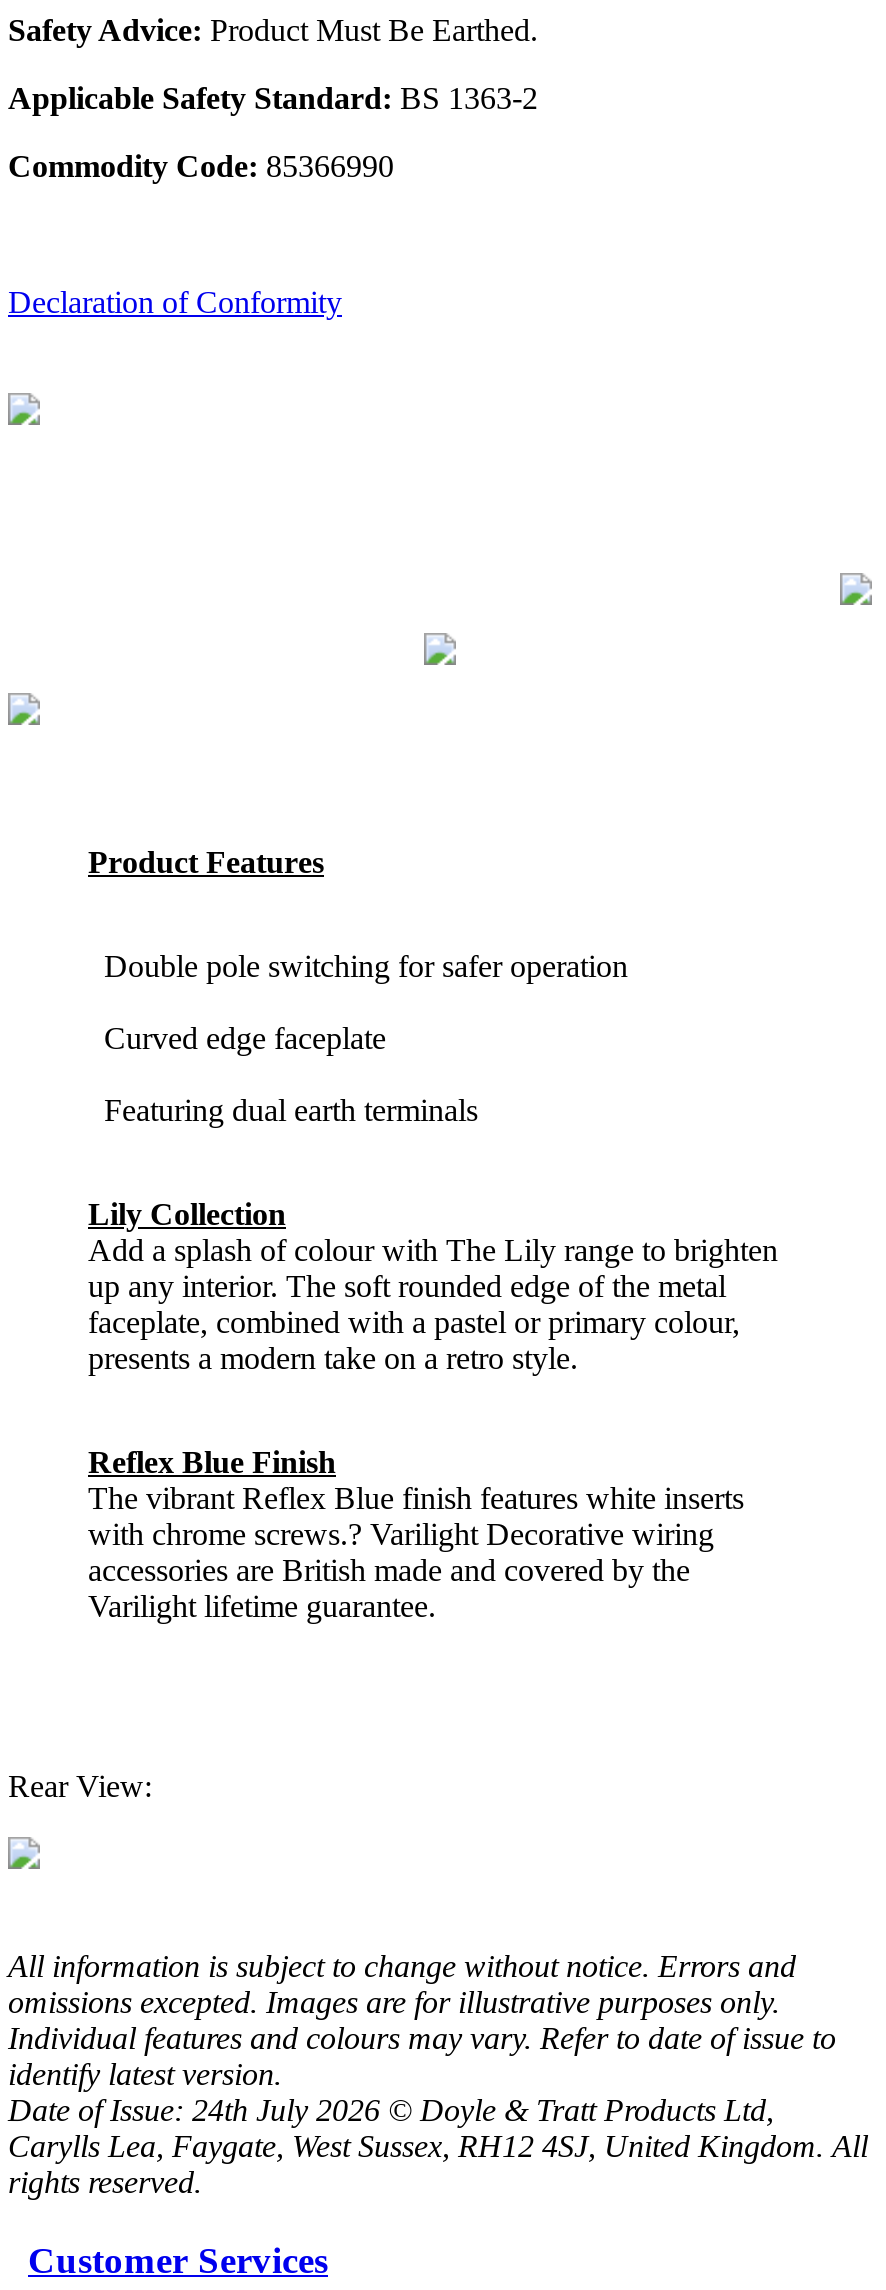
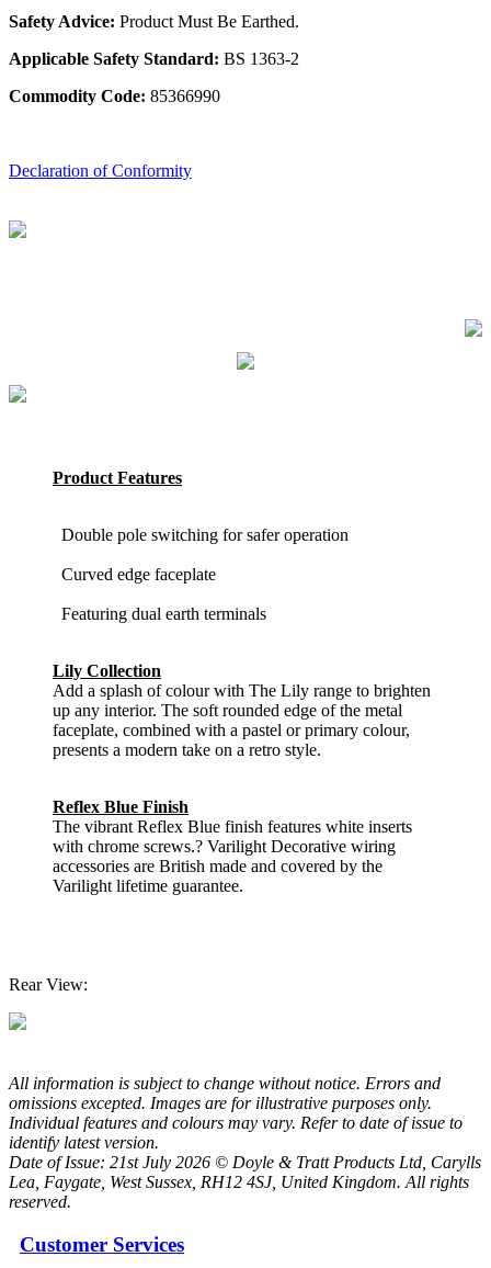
[8,2094,868,2200] Date of Issue: 24th July 2026 © Doyle & Tratt Products Ltd, | Carylls Lea, Faygate, West Sussex, RH12 4SJ, United Kingdom. All | rights reserved. -> [9,1153,481,1211] Date of Issue: 21st July 2026 © Doyle & Tratt Products Ltd, Carylls | Lea, Faygate, West Sussex, RH12 4SJ, United Kingdom. All rights | reserved.

